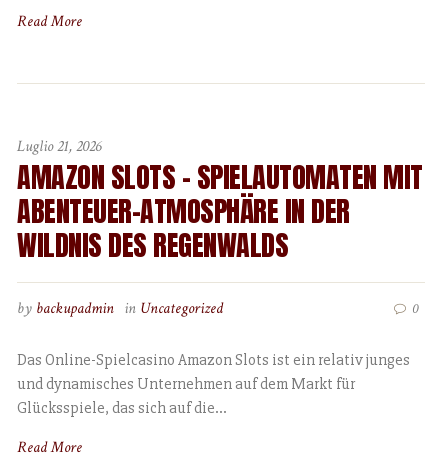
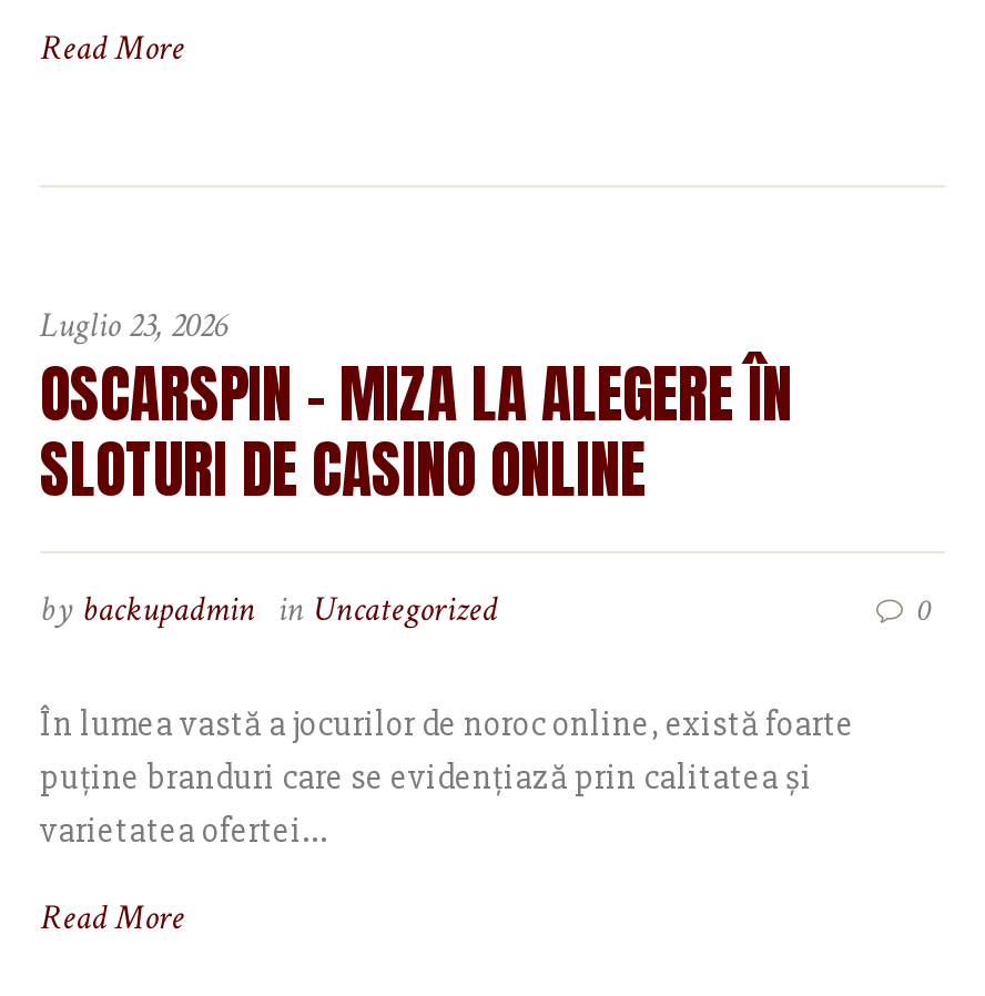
[17,136,422,266] Luglio 21, 2026 | AMAZON SLOTS – SPIELAUTOMATEN MIT | ABENTEUER-ATMOSPHÄRE IN DER | WILDNIS DES REGENWALDS -> [40,303,792,516] Luglio 23, 2026 | OSCARSPIN – MIZA LA ALEGERE ÎN | SLOTURI DE CASINO ONLINE
[17,350,410,418] Das Online-Spielcasino Amazon Slots ist ein relativ junges | und dynamisches Unternehmen auf dem Markt für | Glücksspiele, das sich auf die... -> [40,703,854,853] În lumea vastă a jocurilor de noroc online, există foarte | puține branduri care se evidențiază prin calitatea și | varietatea ofertei...

